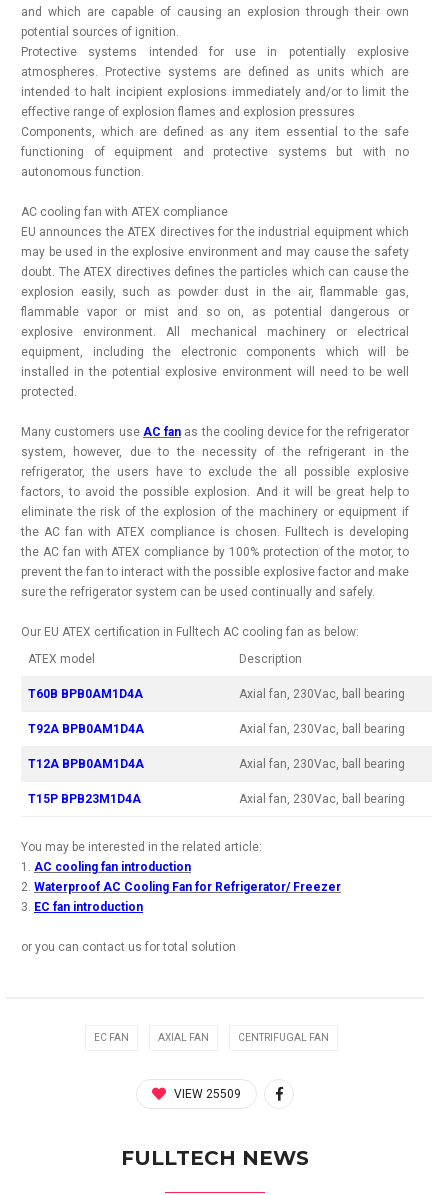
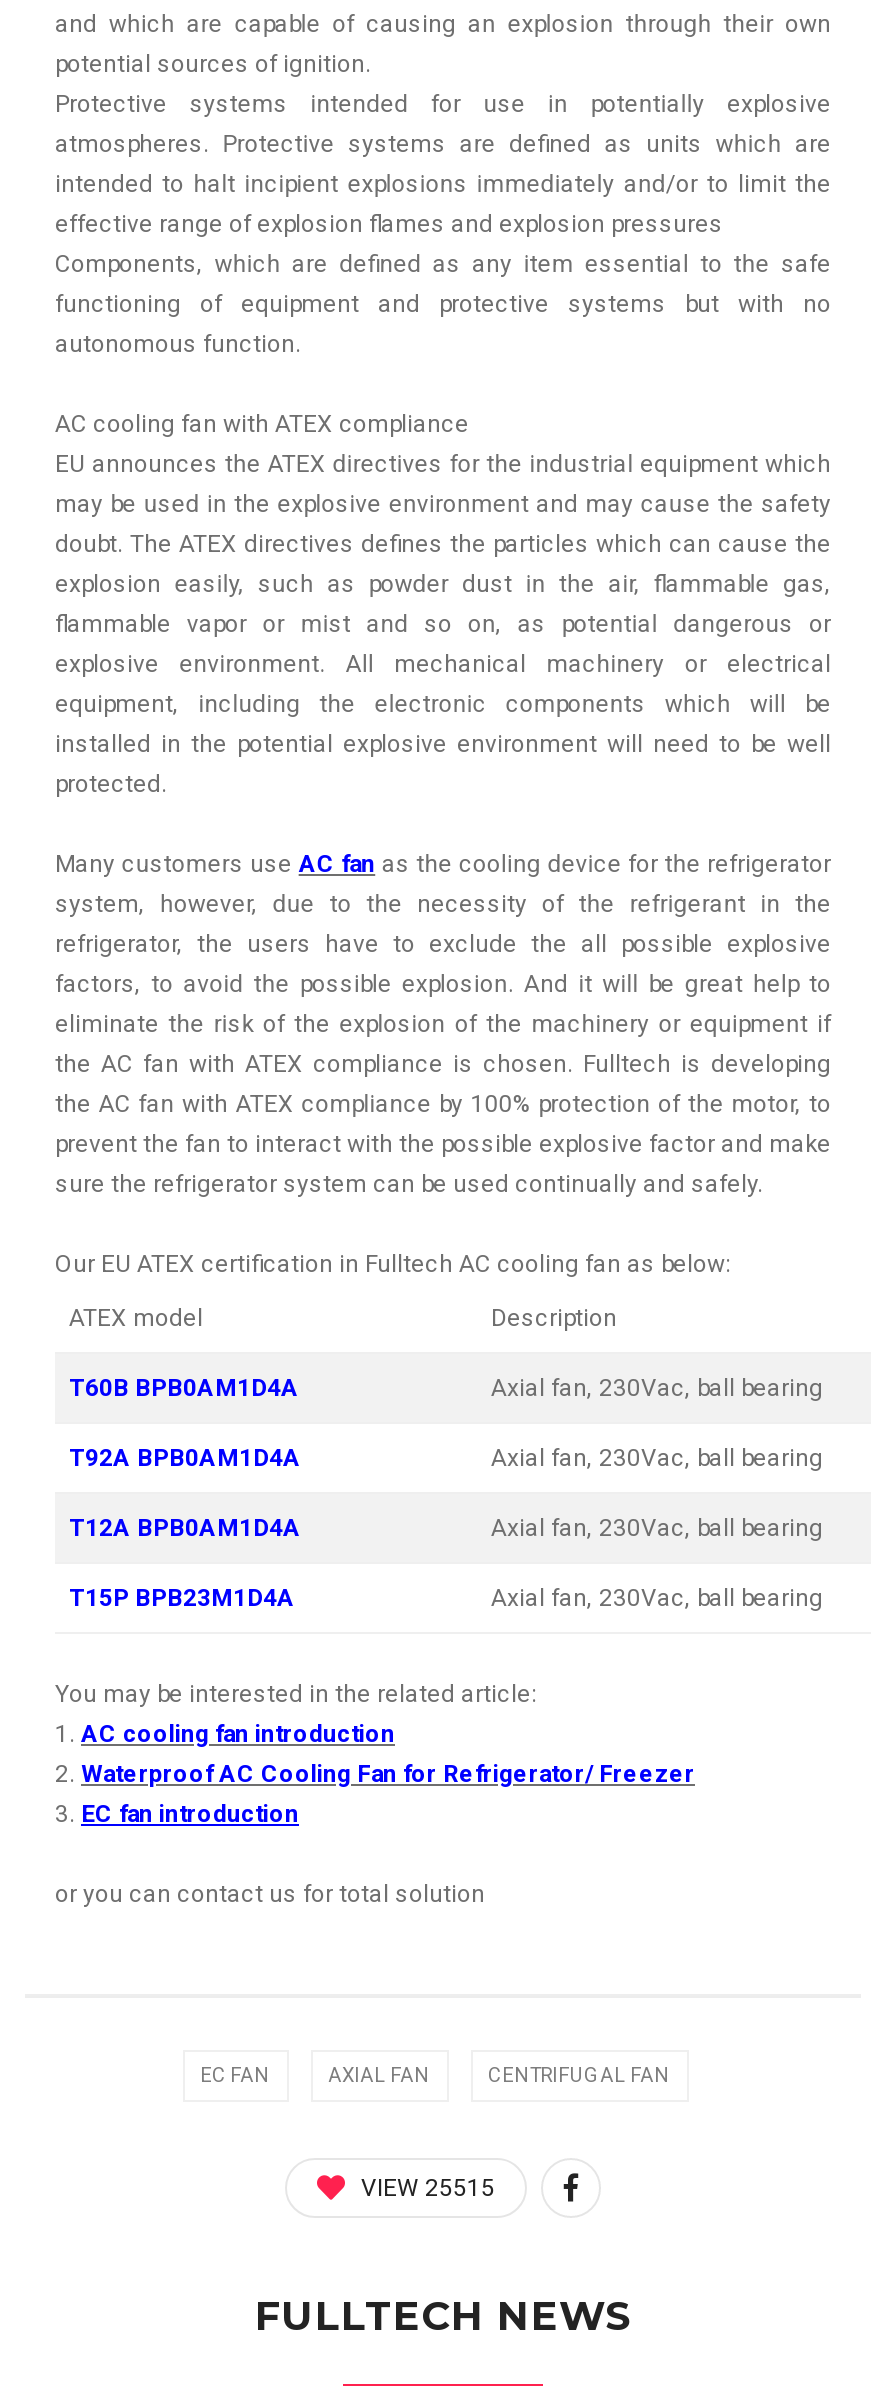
[174,1087,241,1101] VIEW 25509 -> [361,2173,495,2201] VIEW 25515

